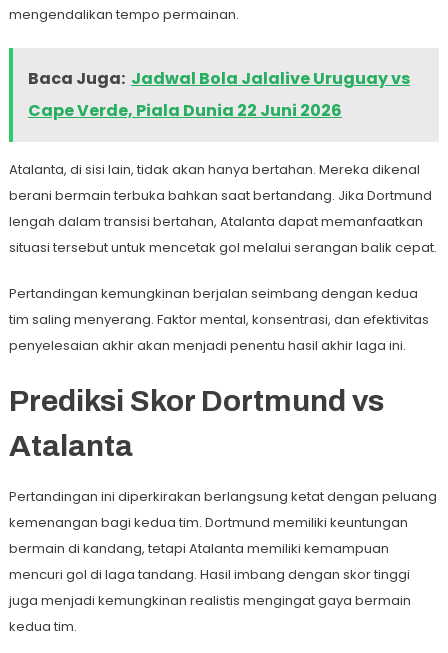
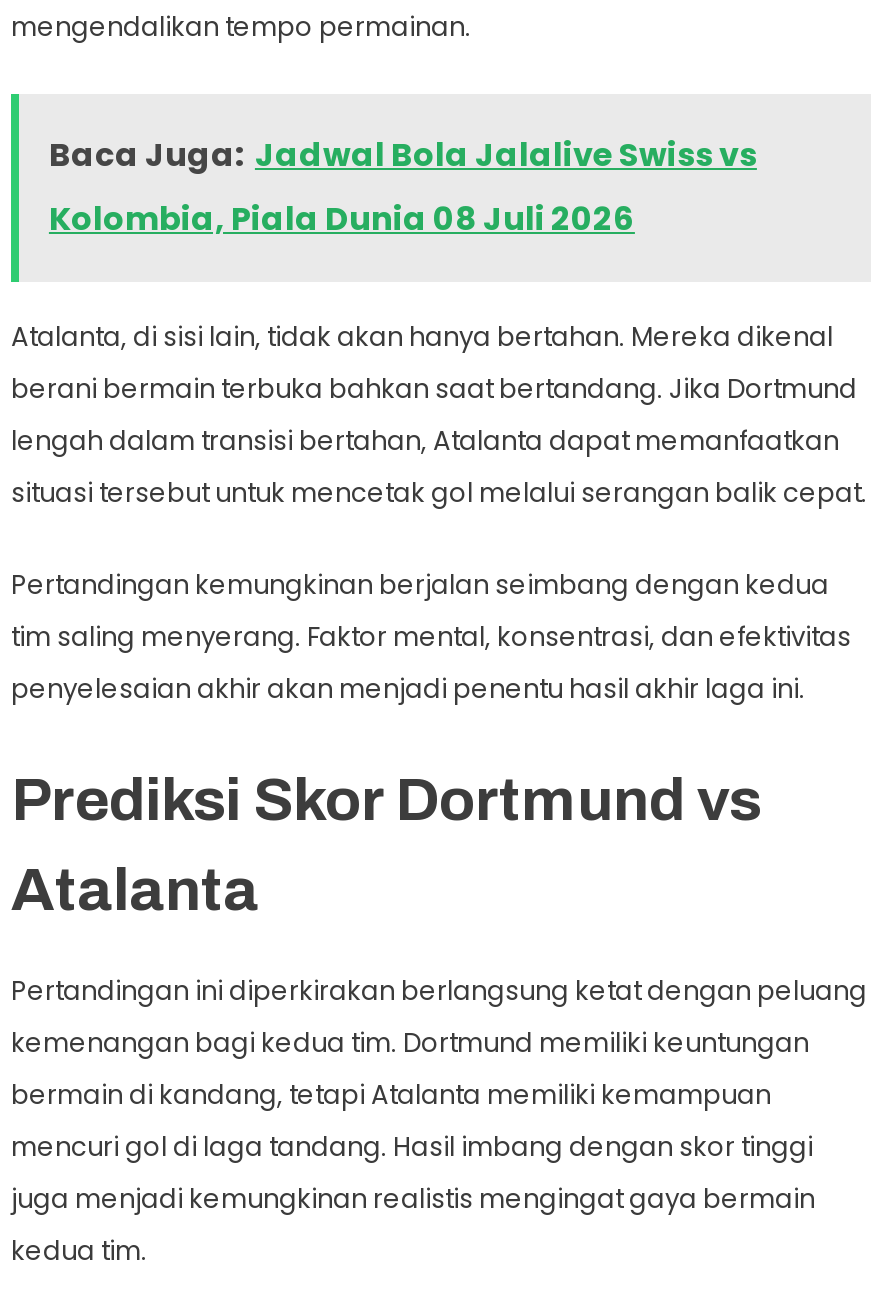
[28,67,410,122] Baca Juga: Jadwal Bola Jalalive Uruguay vs | Cape Verde, Piala Dunia 22 Juni 2026 -> [49,133,757,243] Baca Juga: Jadwal Bola Jalalive Swiss vs | Kolombia, Piala Dunia 08 Juli 2026

